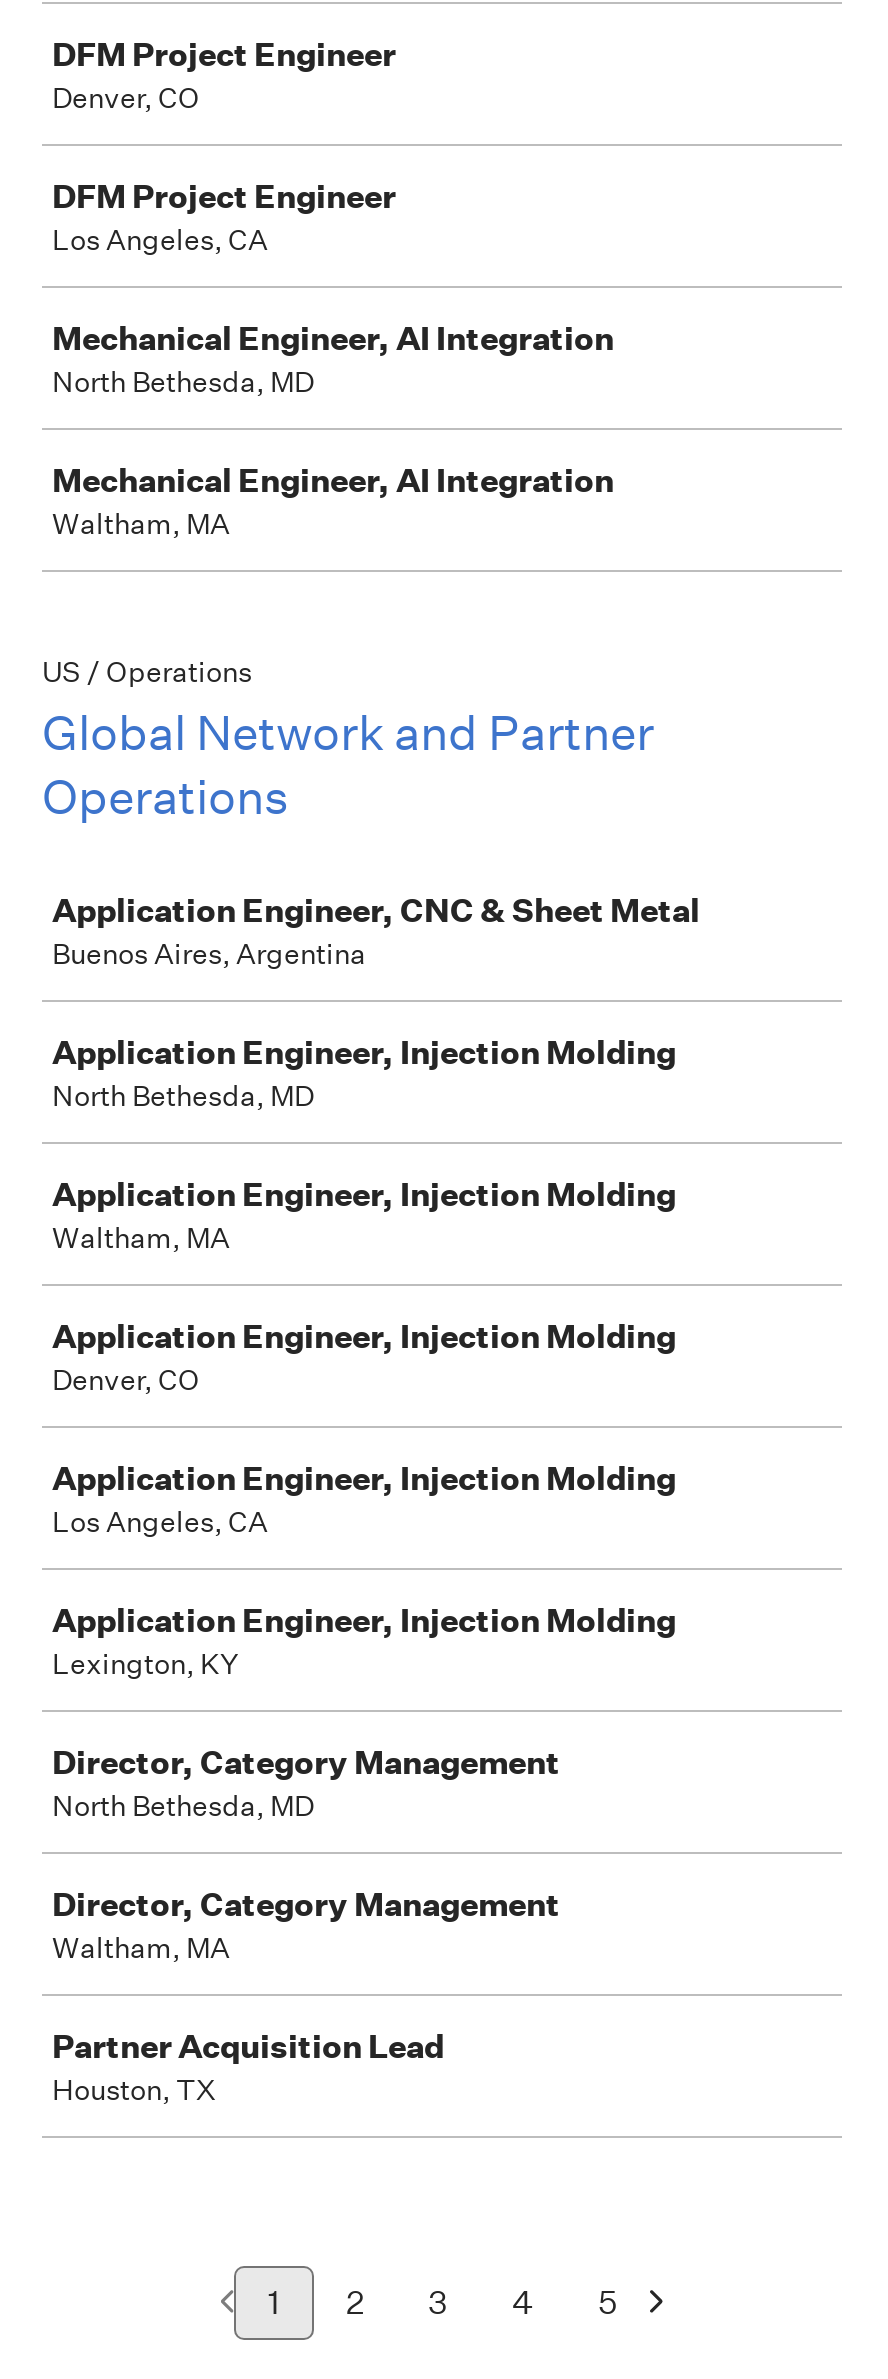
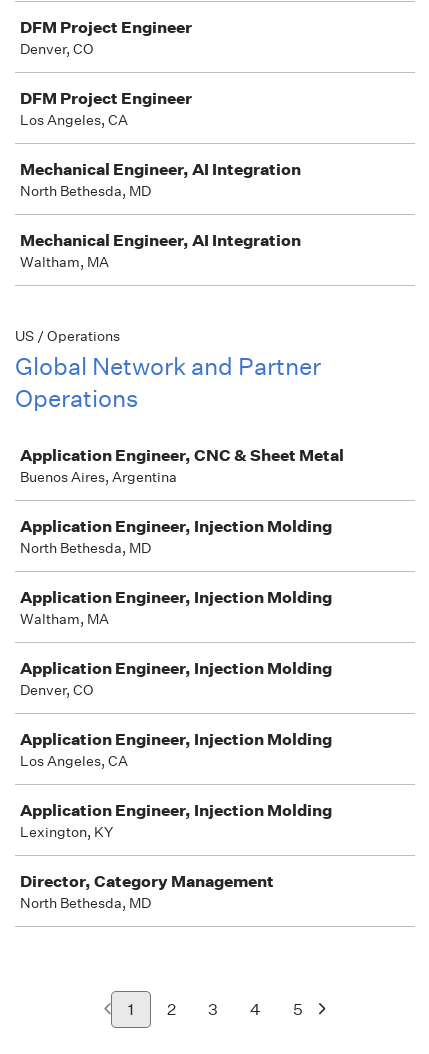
[52,1884,560,2108] Director, Category Management | Waltham, MA | Partner Acquisition Lead | Houston, TX -> none

